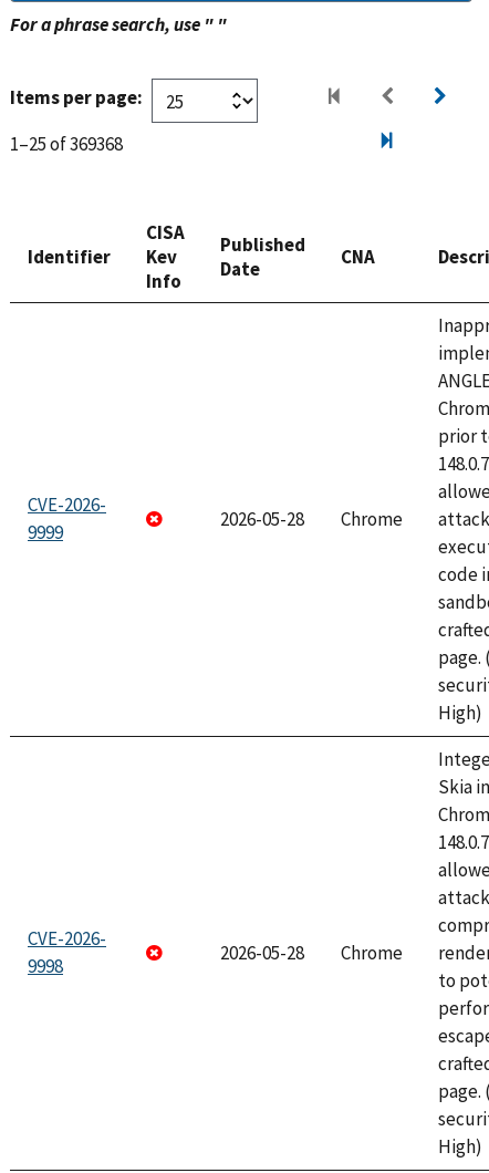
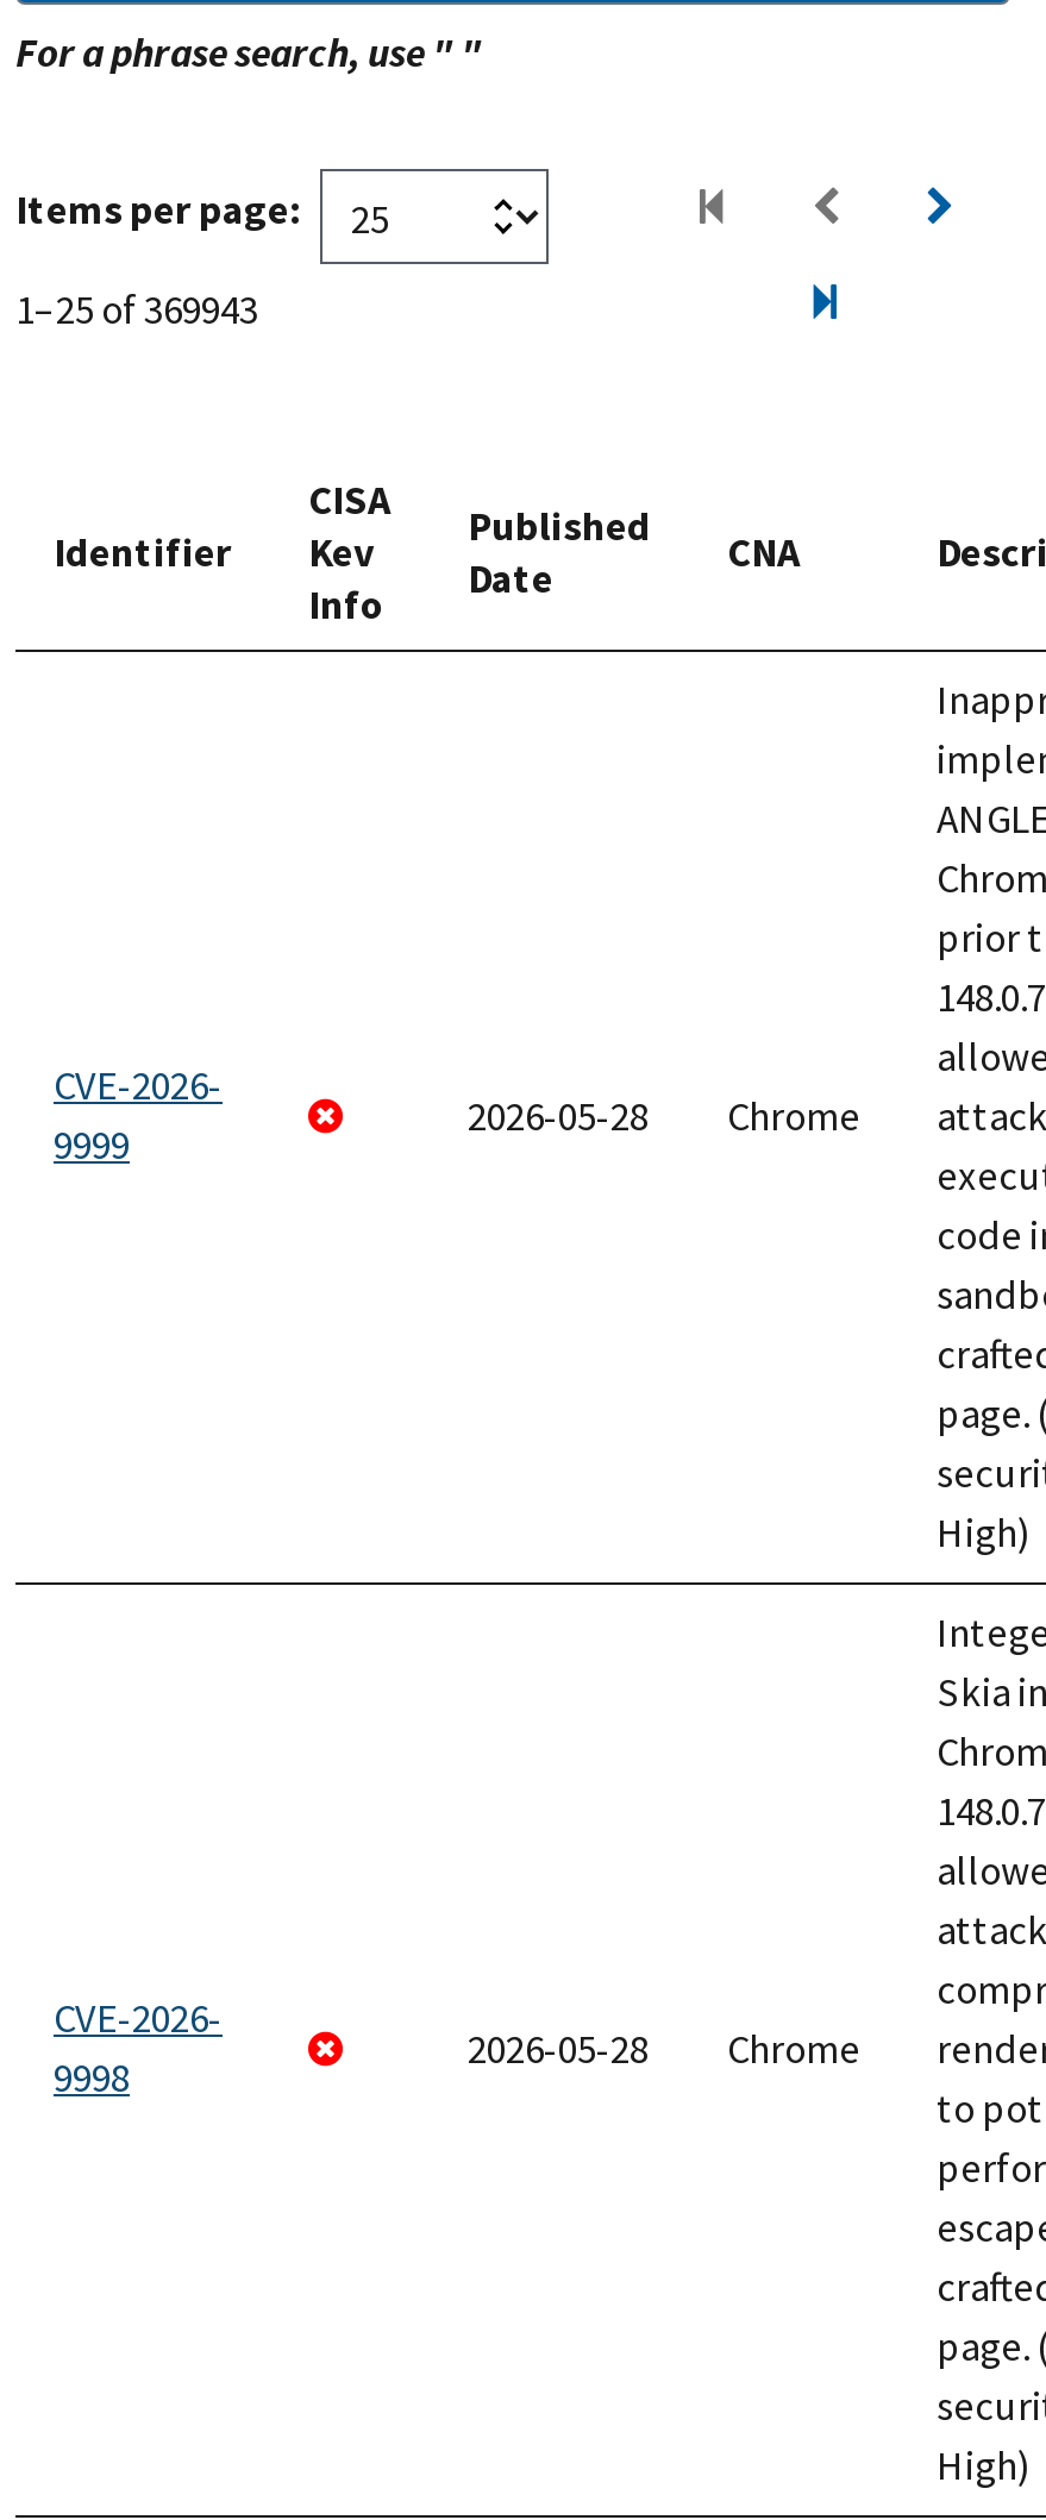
[10,132,123,156] 1–25 of 369368 -> [15,284,258,336] 1–25 of 369943

